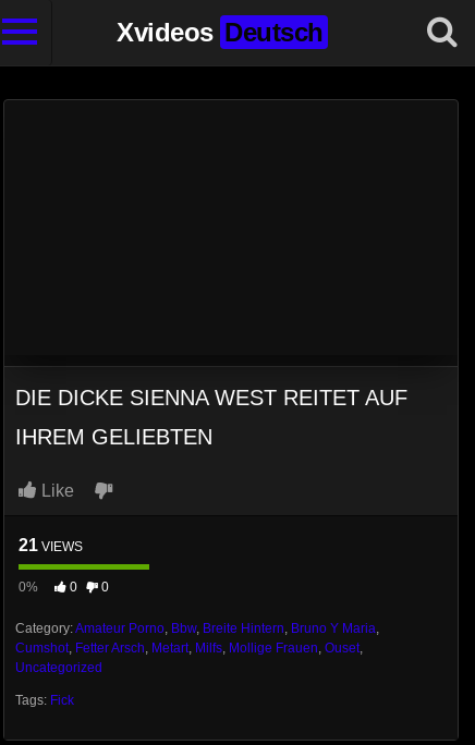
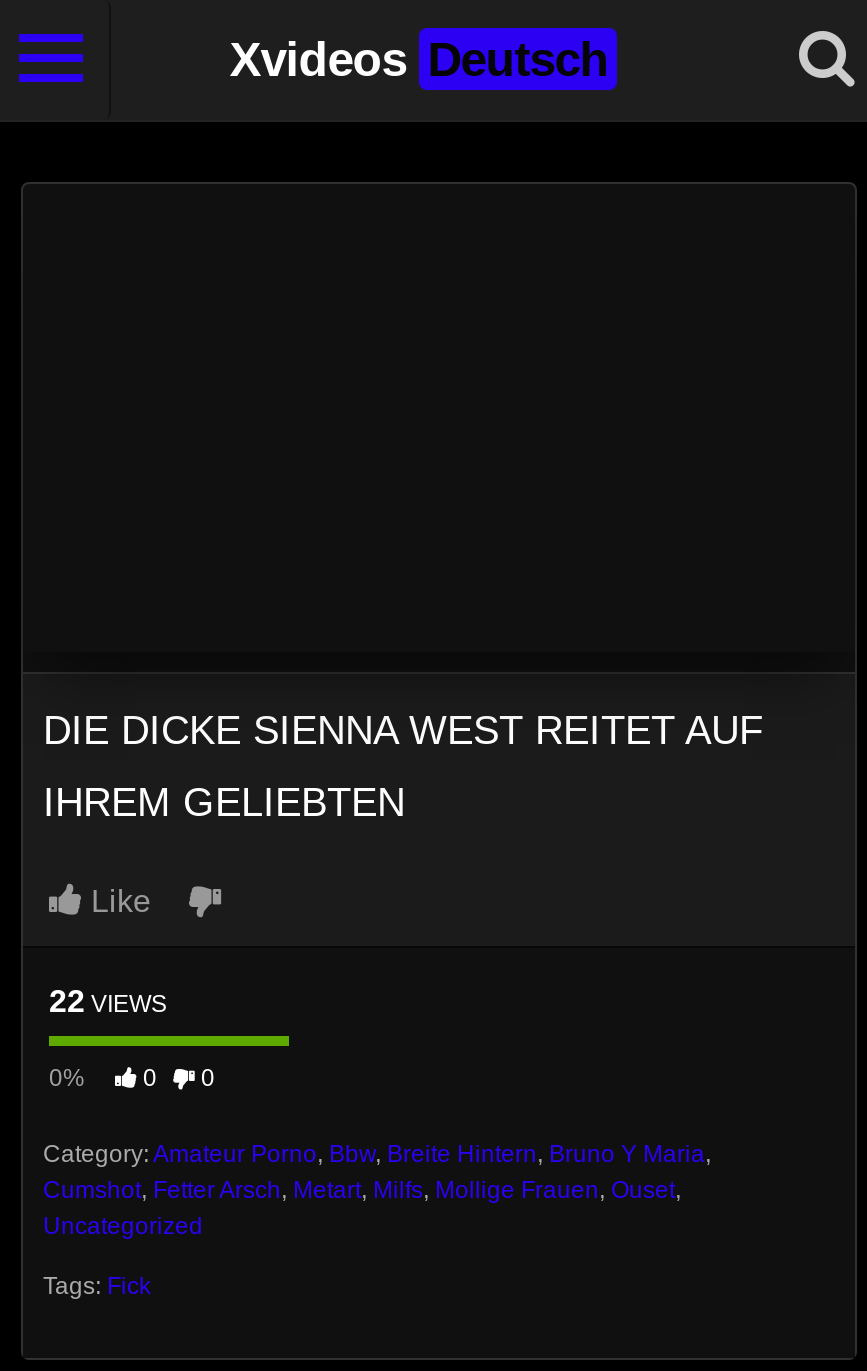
[19,536,83,554] 21 VIEWS -> [49,984,167,1018] 22 VIEWS

